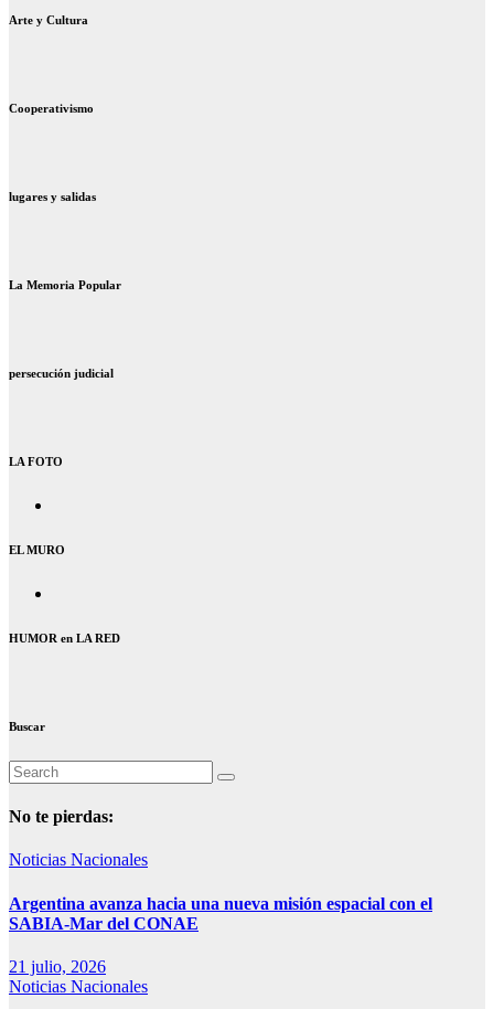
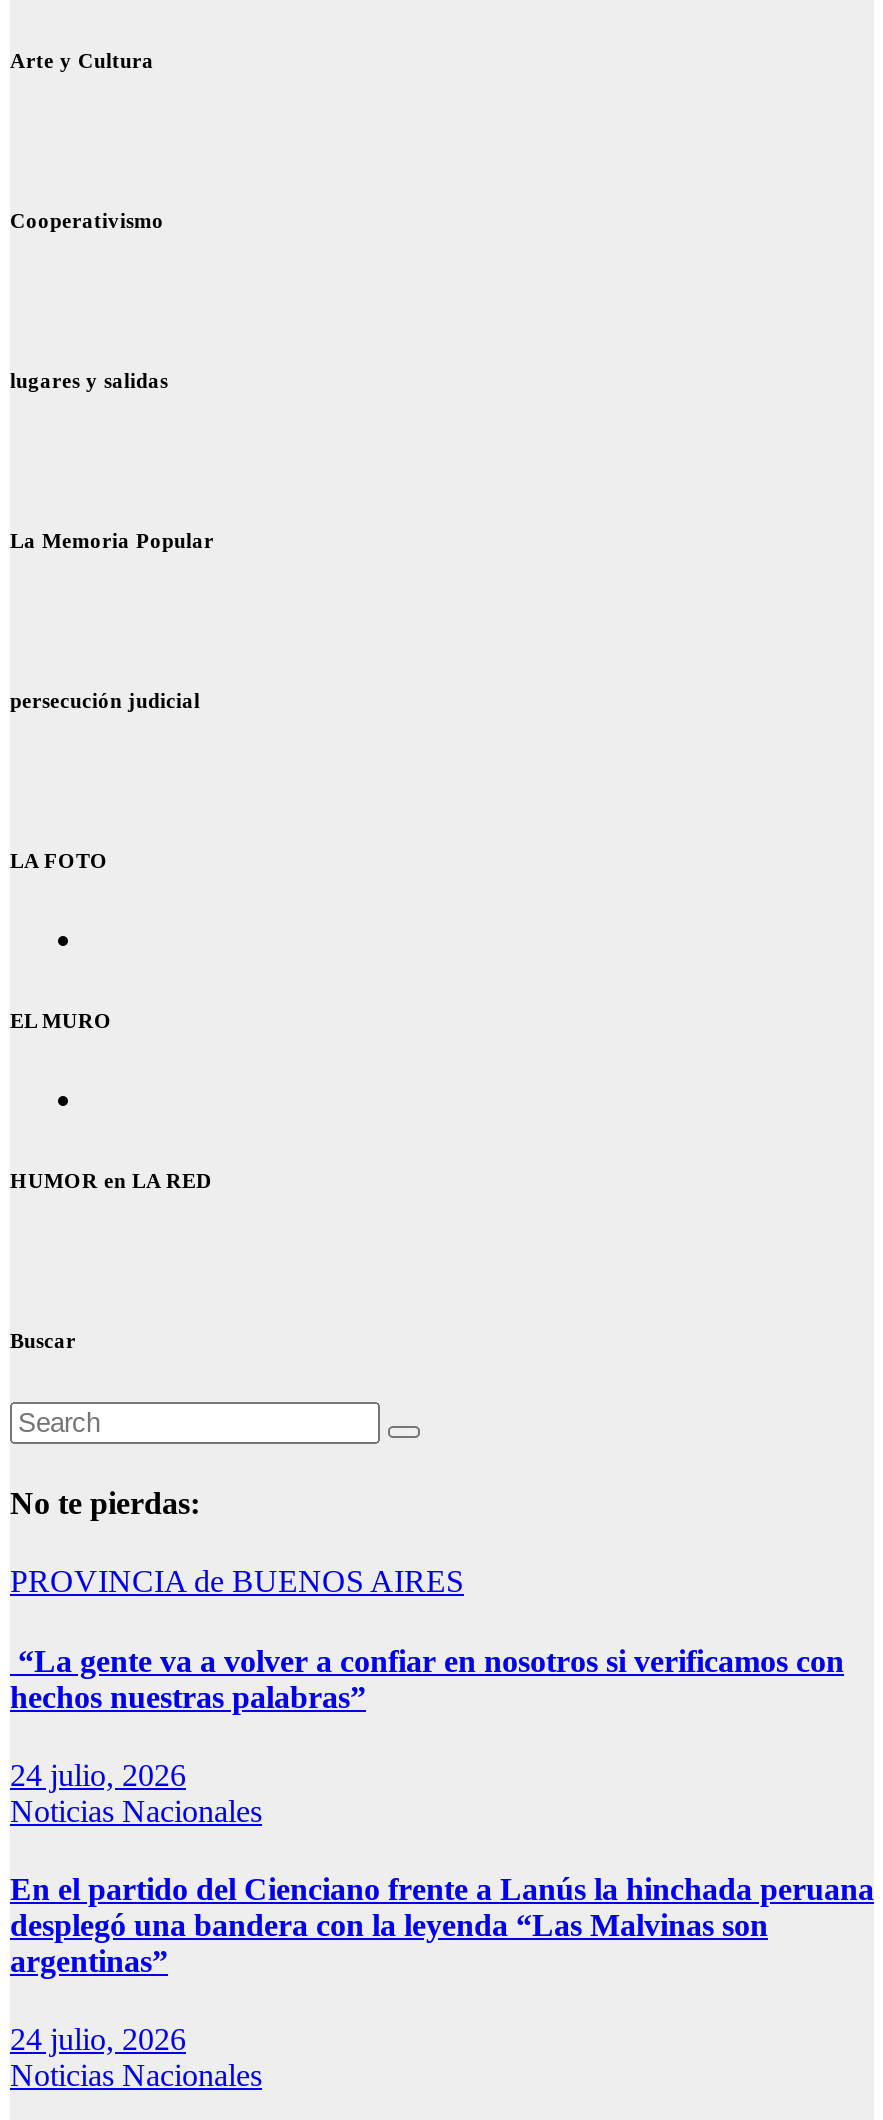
none -> [10,1564,844,1792] PROVINCIA de BUENOS AIRES | “La gente va a volver a confiar en nosotros si verificamos con | hechos nuestras palabras” | 24 julio, 2026
[9,894,432,932] Argentina avanza hacia una nueva misión espacial con el | SABIA-Mar del CONAE -> [10,1872,874,1978] En el partido del Cienciano frente a Lanús la hinchada peruana | desplegó una bandera con la leyenda “Las Malvinas son | argentinas”
[9,957,106,976] 21 julio, 2026 -> [10,2023,186,2057] 24 julio, 2026

